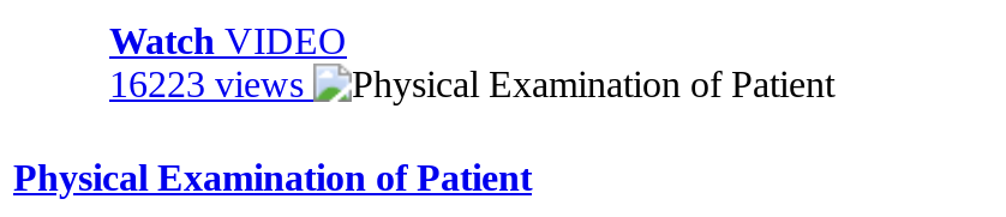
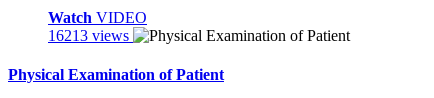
[109,63,313,104] 16223 views -> [48,27,133,44] 16213 views

